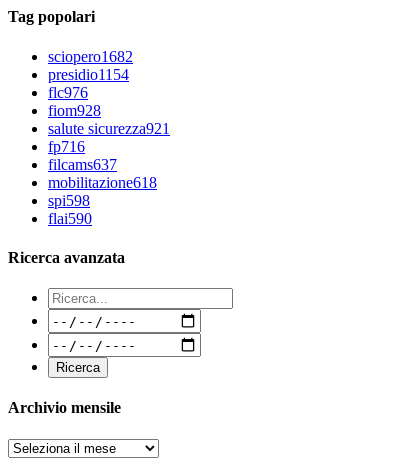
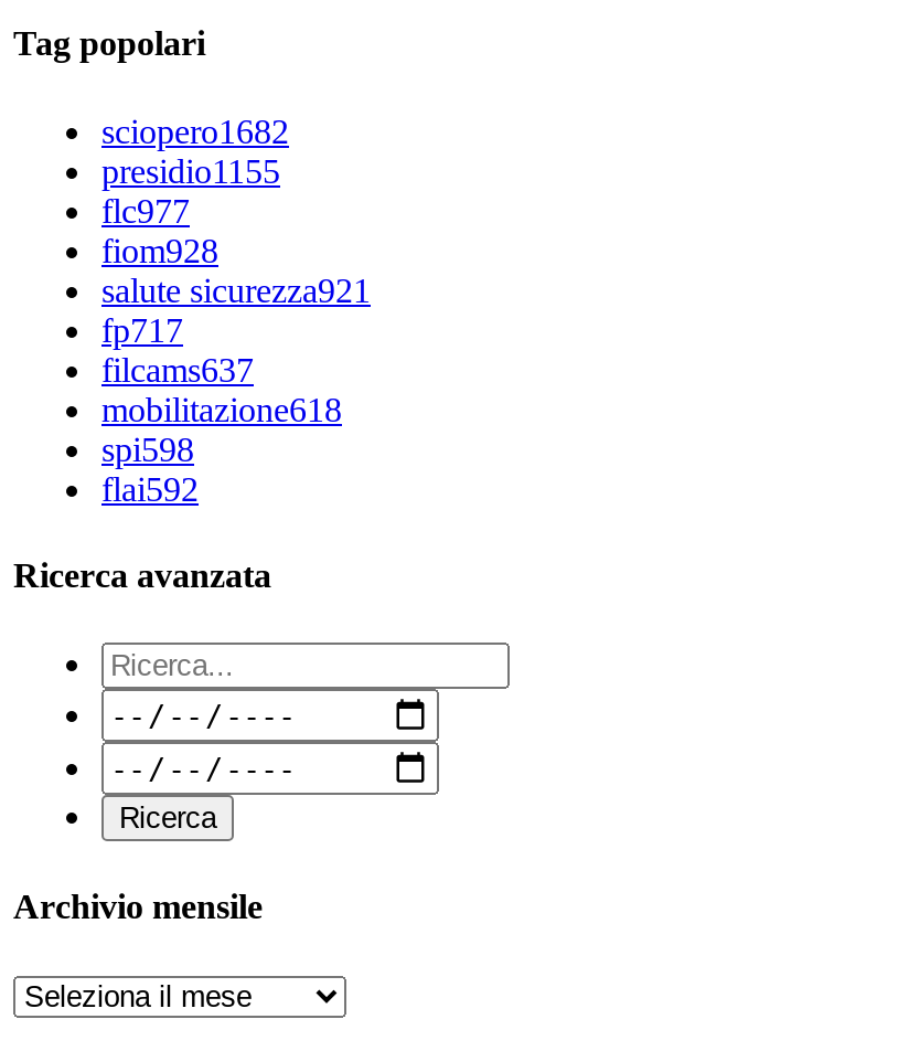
[48,66,129,83] presidio1154 -> [101,152,280,189] presidio1155
[48,84,88,101] flc976 -> [101,191,190,229] flc977
[48,138,85,155] fp716 -> [101,311,183,348] fp717
[48,210,92,227] flai590 -> [101,470,199,507] flai592

